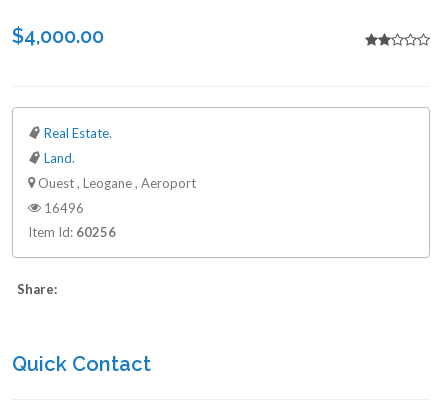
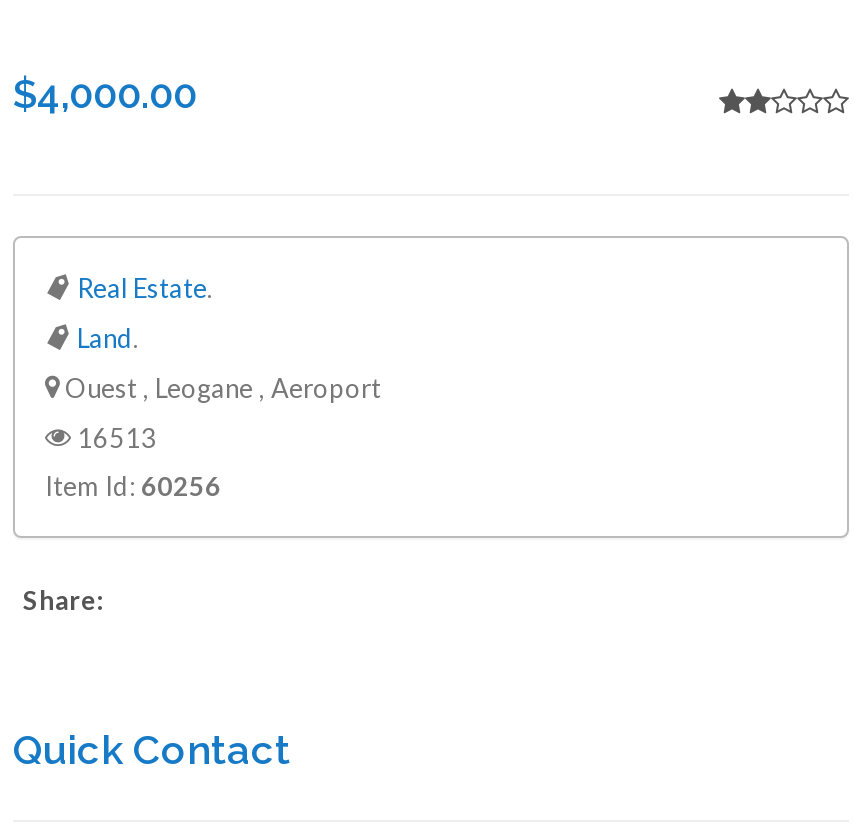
[41,200,84,216] 16496 -> [71,422,157,454] 16513

